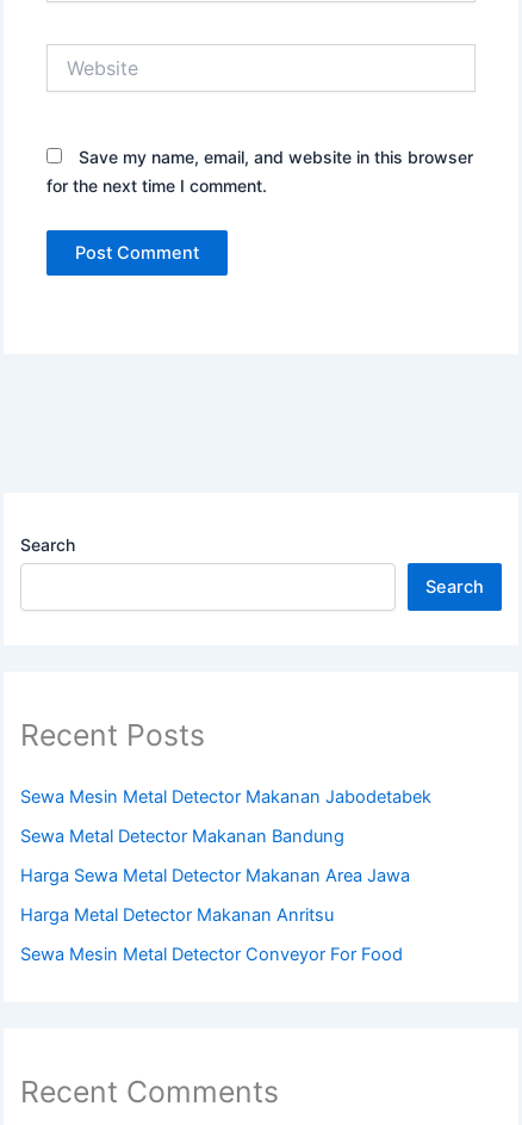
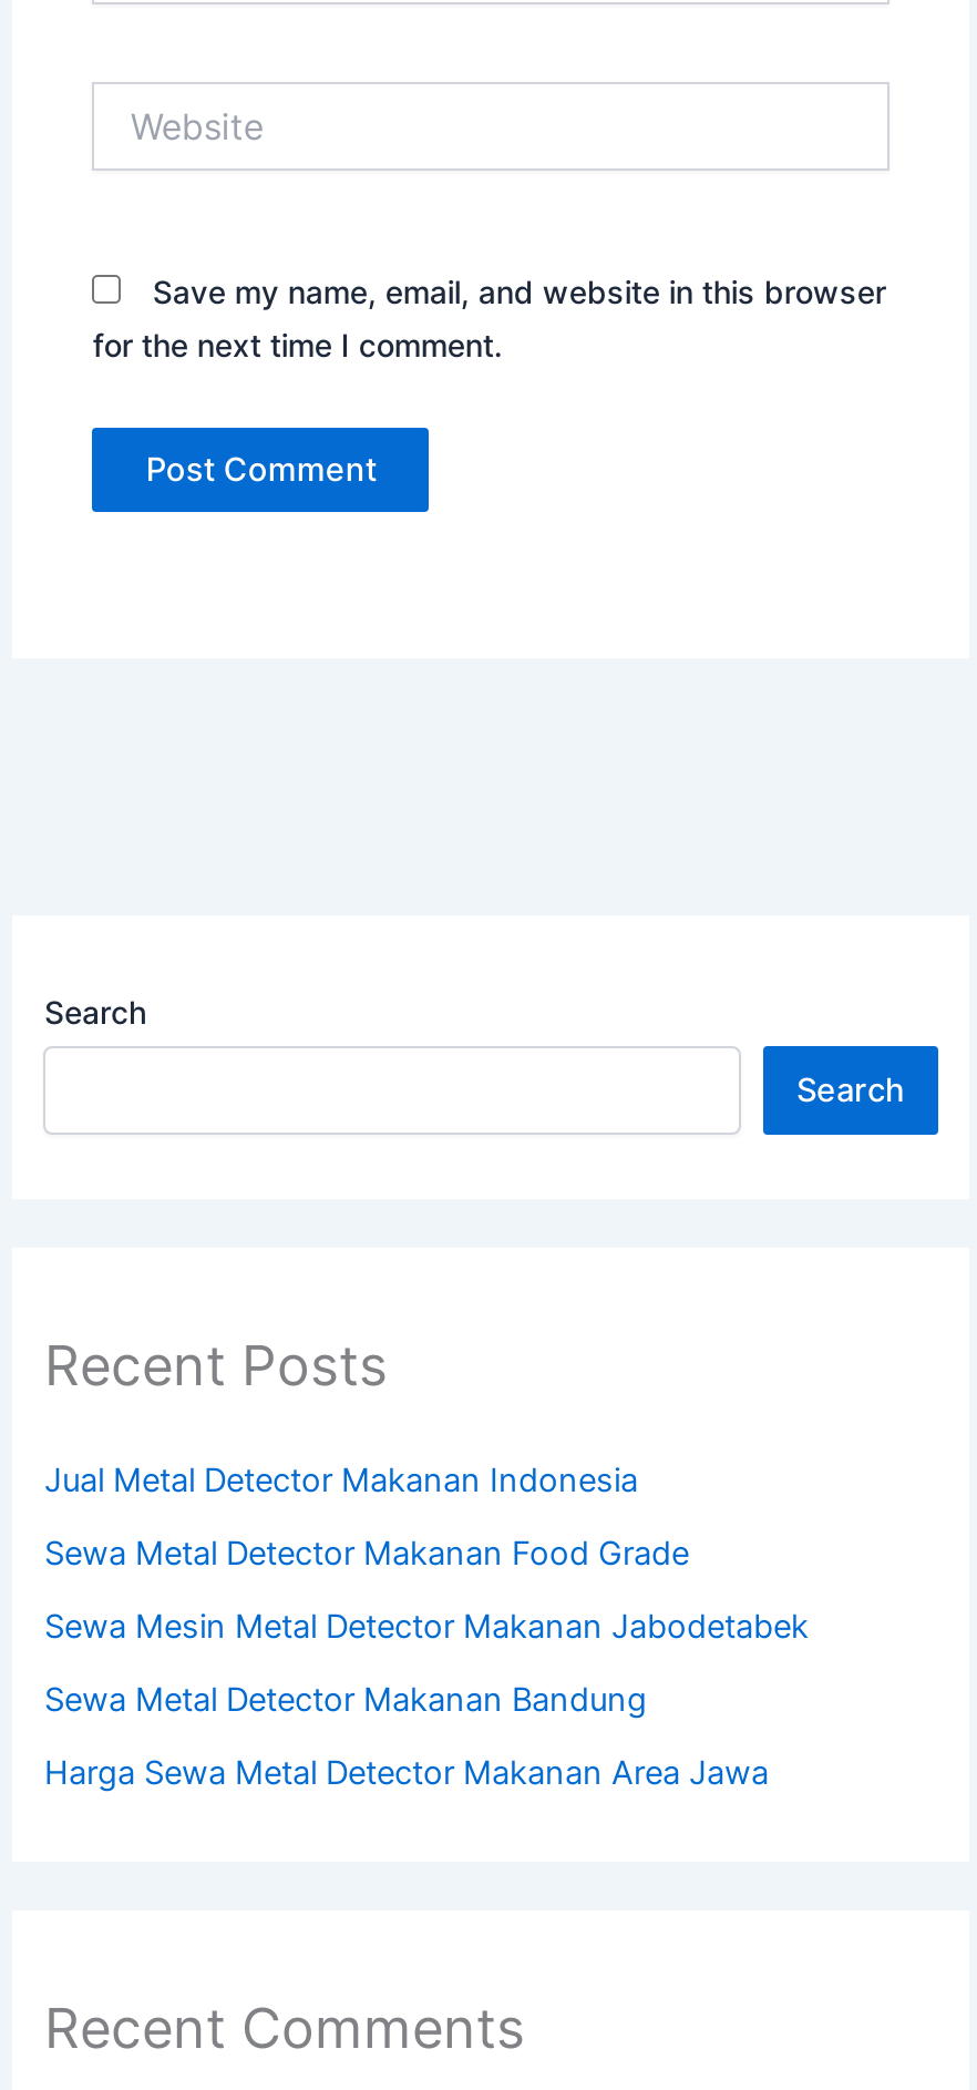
none -> [44,1461,689,1574] Jual Metal Detector Makanan Indonesia | Sewa Metal Detector Makanan Food Grade
moved [21,786,432,887] -> [44,1607,809,1793]: Sewa Mesin Metal Detector Makanan Jabodetabek | Sewa Metal Detector Makanan Bandung | Harga Sewa Metal Detector Makanan Area Jawa
[21,905,403,965] Harga Metal Detector Makanan Anritsu | Sewa Mesin Metal Detector Conveyor For Food -> none

